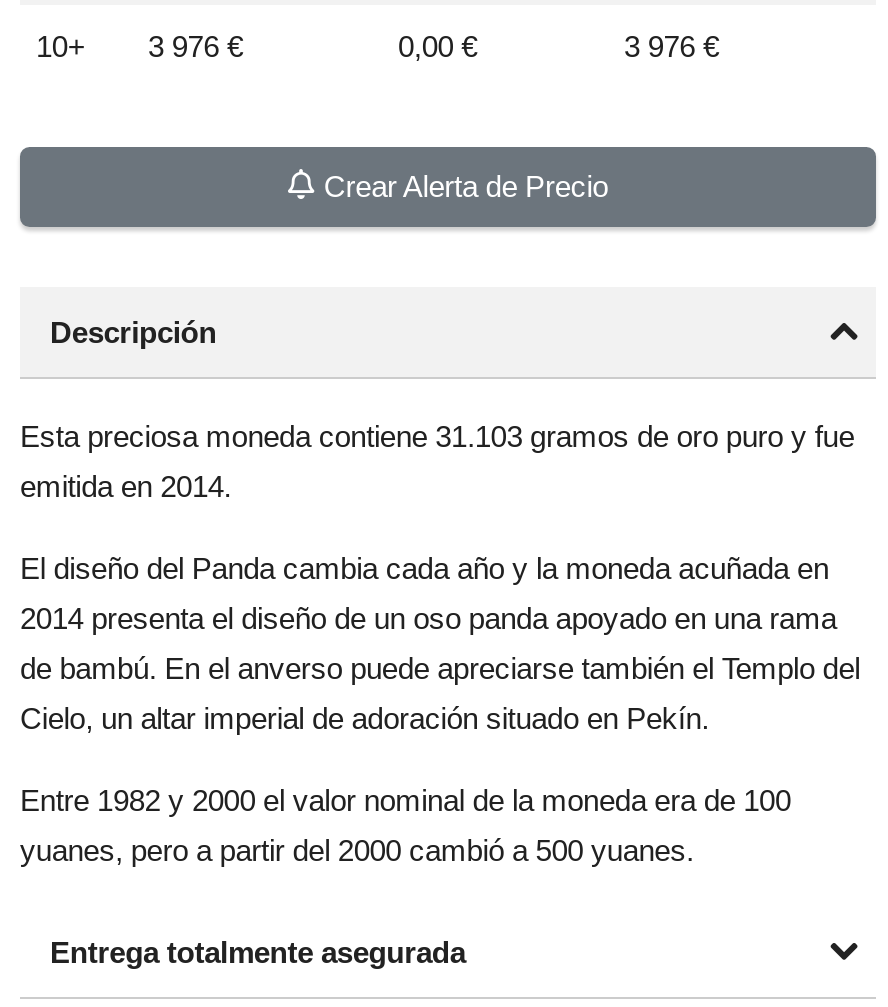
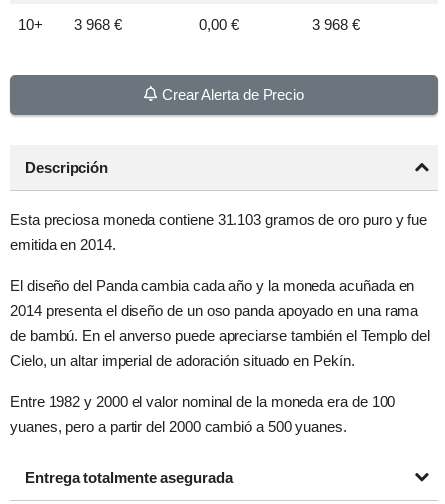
[36,29,243,63] 10+ 3 976 € -> [18,16,121,33] 10+ 3 968 €
[624,29,719,63] 3 976 € -> [312,16,359,33] 3 968 €

